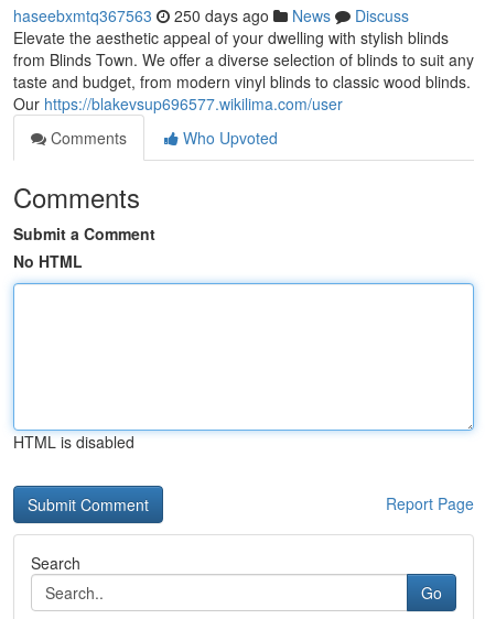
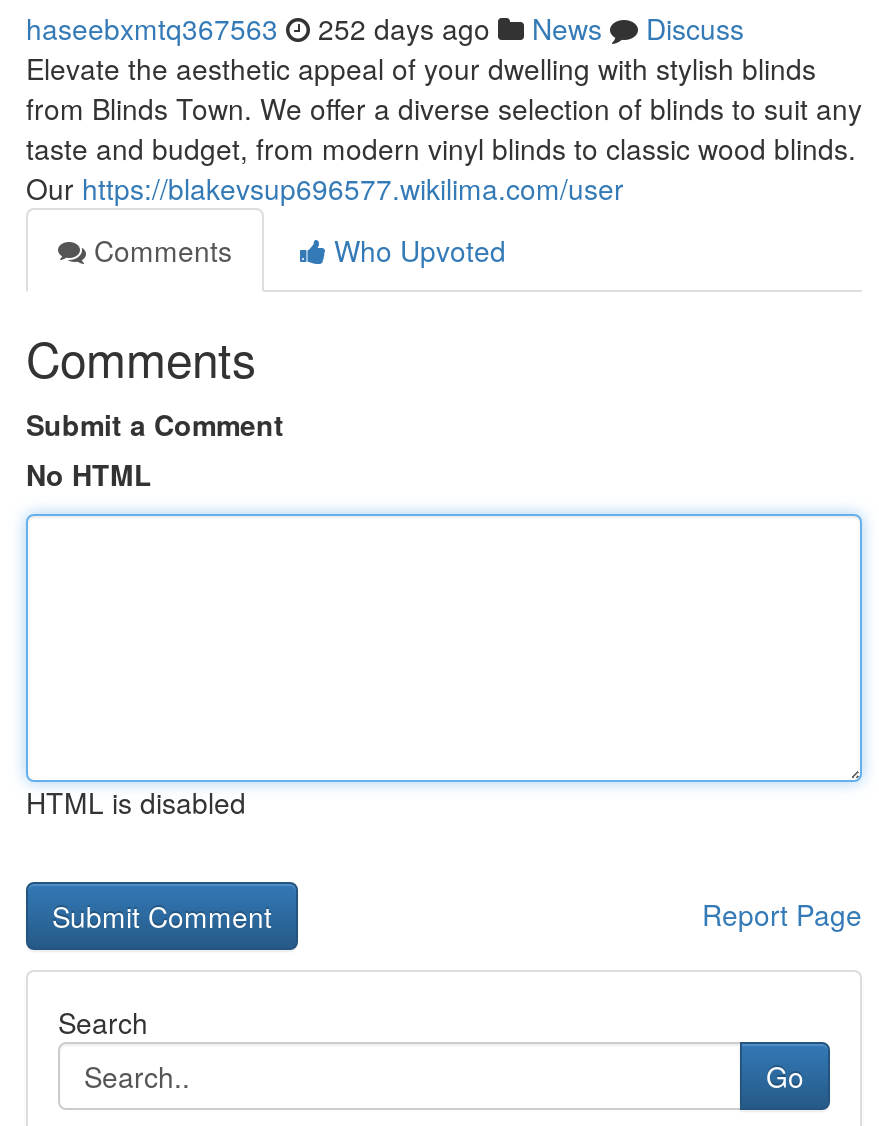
[13,4,409,26] haseebxmtq367563 250 days ago News Discuss -> [26,8,744,48] haseebxmtq367563 252 days ago News Discuss

